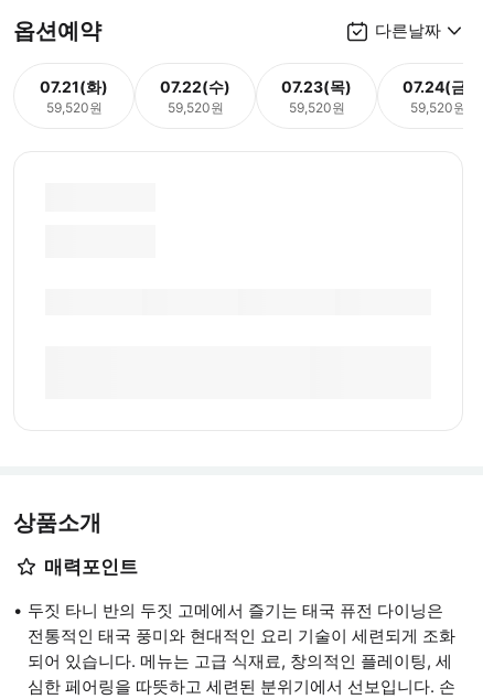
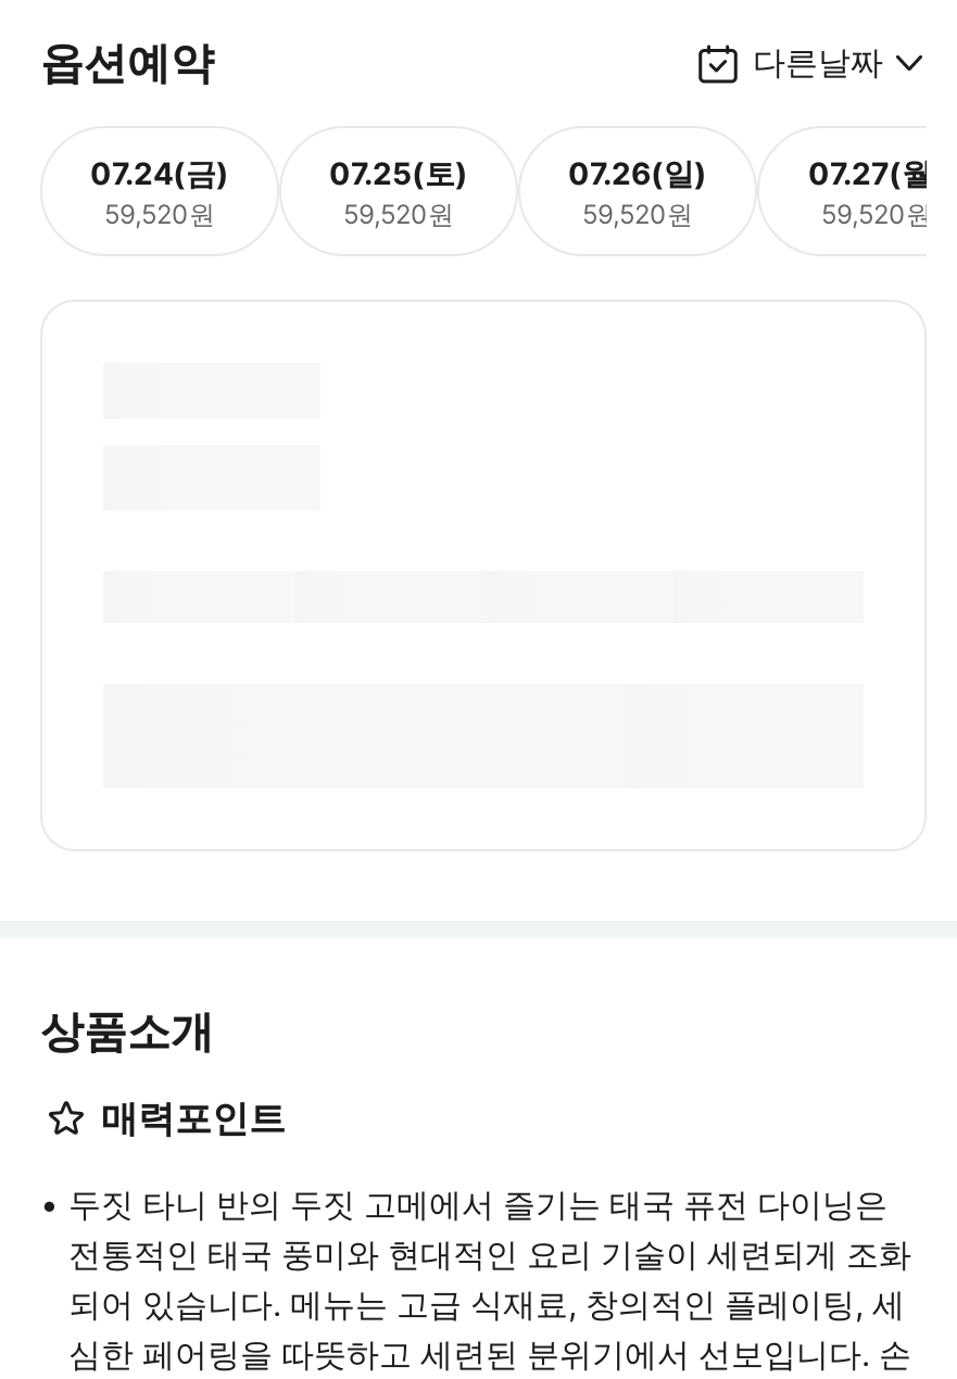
[40,77,108,95] 07.21(화) -> [90,153,229,190] 07.24(금)
[160,77,230,95] 07.22(수) -> [329,153,468,190] 07.25(토)
[281,77,352,95] 07.23(목) -> [568,153,707,190] 07.26(일)
[402,77,473,95] 07.24(금) -> [808,153,945,190] 07.27(월)

